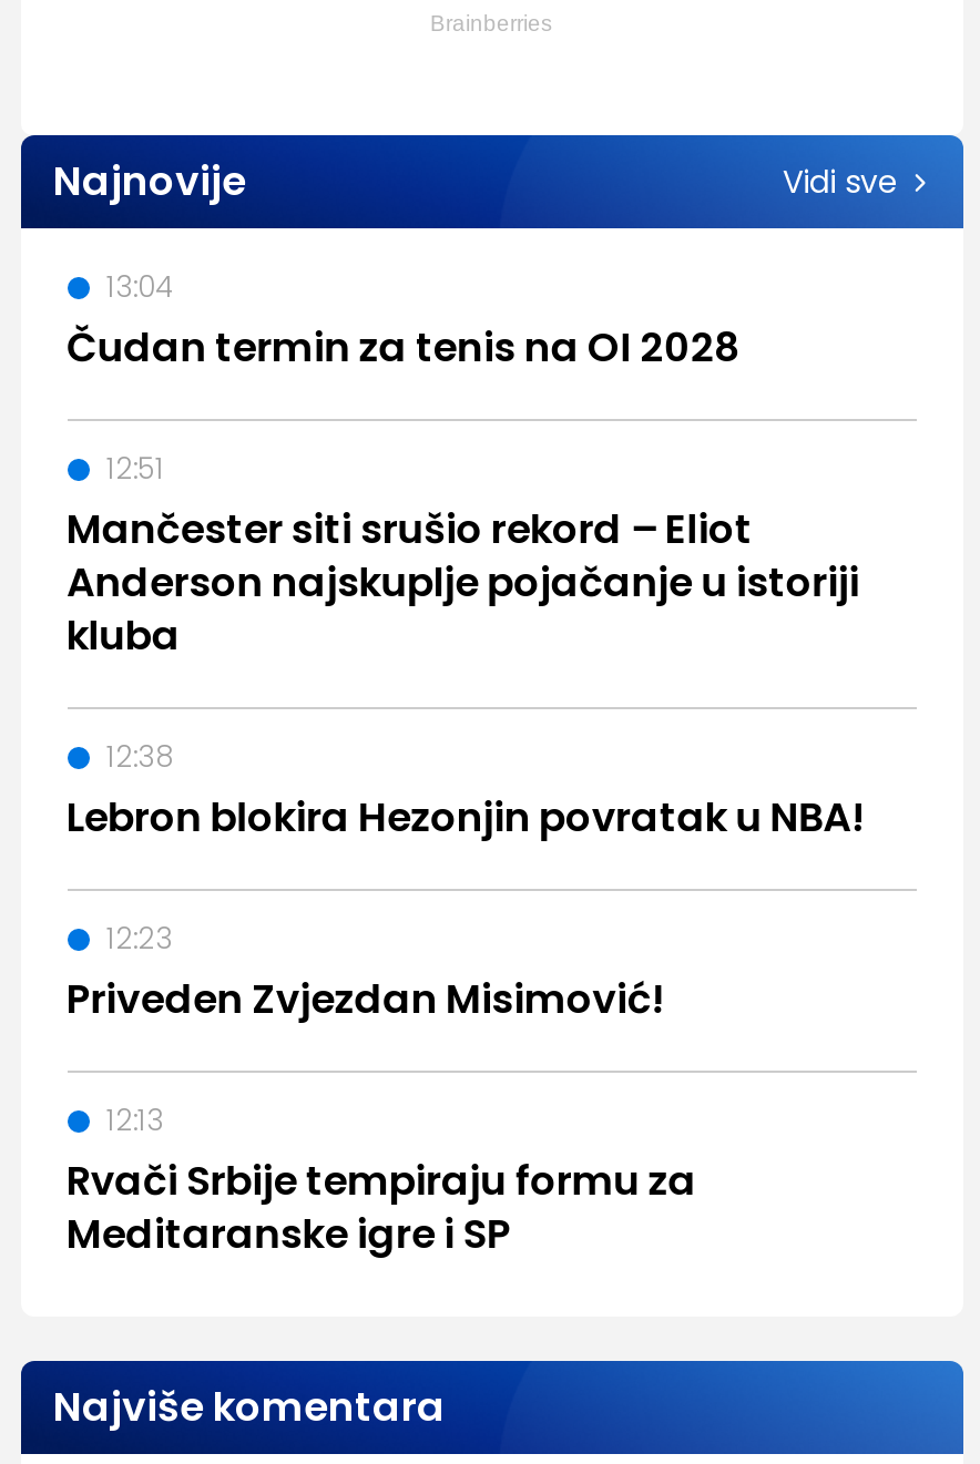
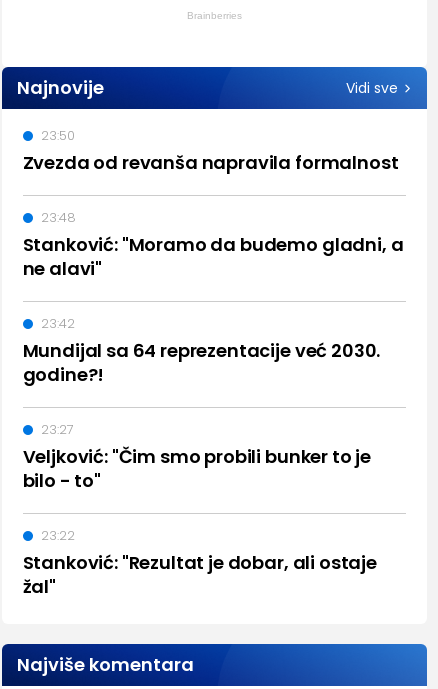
[106,267,173,309] 13:04 -> [40,126,74,145] 23:50
[67,320,740,376] Čudan termin za tenis na OI 2028 -> [22,150,398,175] Zvezda od revanša napravila formalnost
[106,449,164,491] 12:51 -> [40,208,75,227] 23:48
[67,502,859,664] Mančester siti srušio rekord – Eliot | Anderson najskuplje pojačanje u istoriji | kluba -> [22,232,403,281] Stanković: "Moramo da budemo gladni, a | ne alavi"
[106,737,175,779] 12:38 -> [40,314,74,333] 23:42
[67,790,866,846] Lebron blokira Hezonjin povratak u NBA! -> [22,338,380,387] Mundijal sa 64 reprezentacije već 2030. | godine?!
[106,919,173,961] 12:23 -> [40,420,73,439] 23:27
[67,972,666,1027] Priveden Zvjezdan Misimović! -> [22,444,371,493] Veljković: "Čim smo probili bunker to je | bilo - to"
[106,1100,164,1143] 12:13 -> [40,526,74,545] 23:22
[67,1154,696,1262] Rvači Srbije tempiraju formu za | Meditaranske igre i SP -> [22,550,377,599] Stanković: "Rezultat je dobar, ali ostaje | žal"

